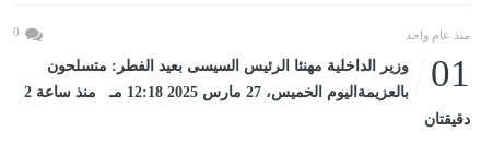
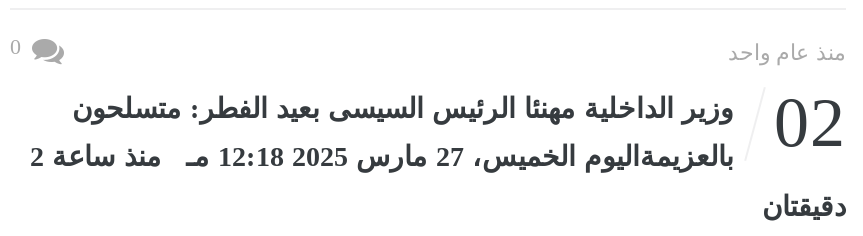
[47,53,470,95] 01 وزير الداخلية مهنئا الرئيس السيسى بعيد الفطر: متسلحون -> [72,85,846,163] 02 وزير الداخلية مهنئا الرئيس السيسى بعيد الفطر: متسلحون

